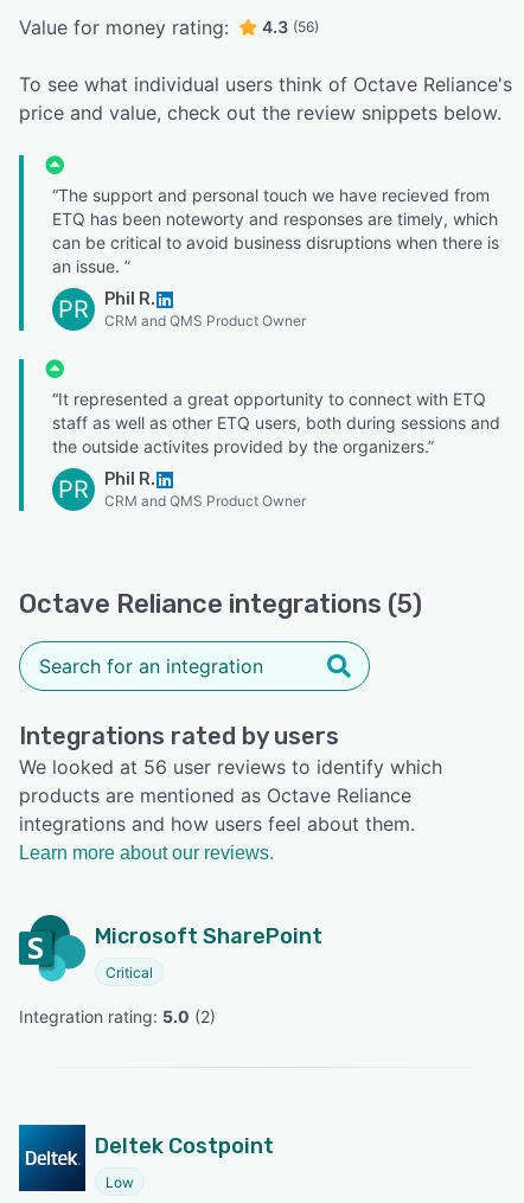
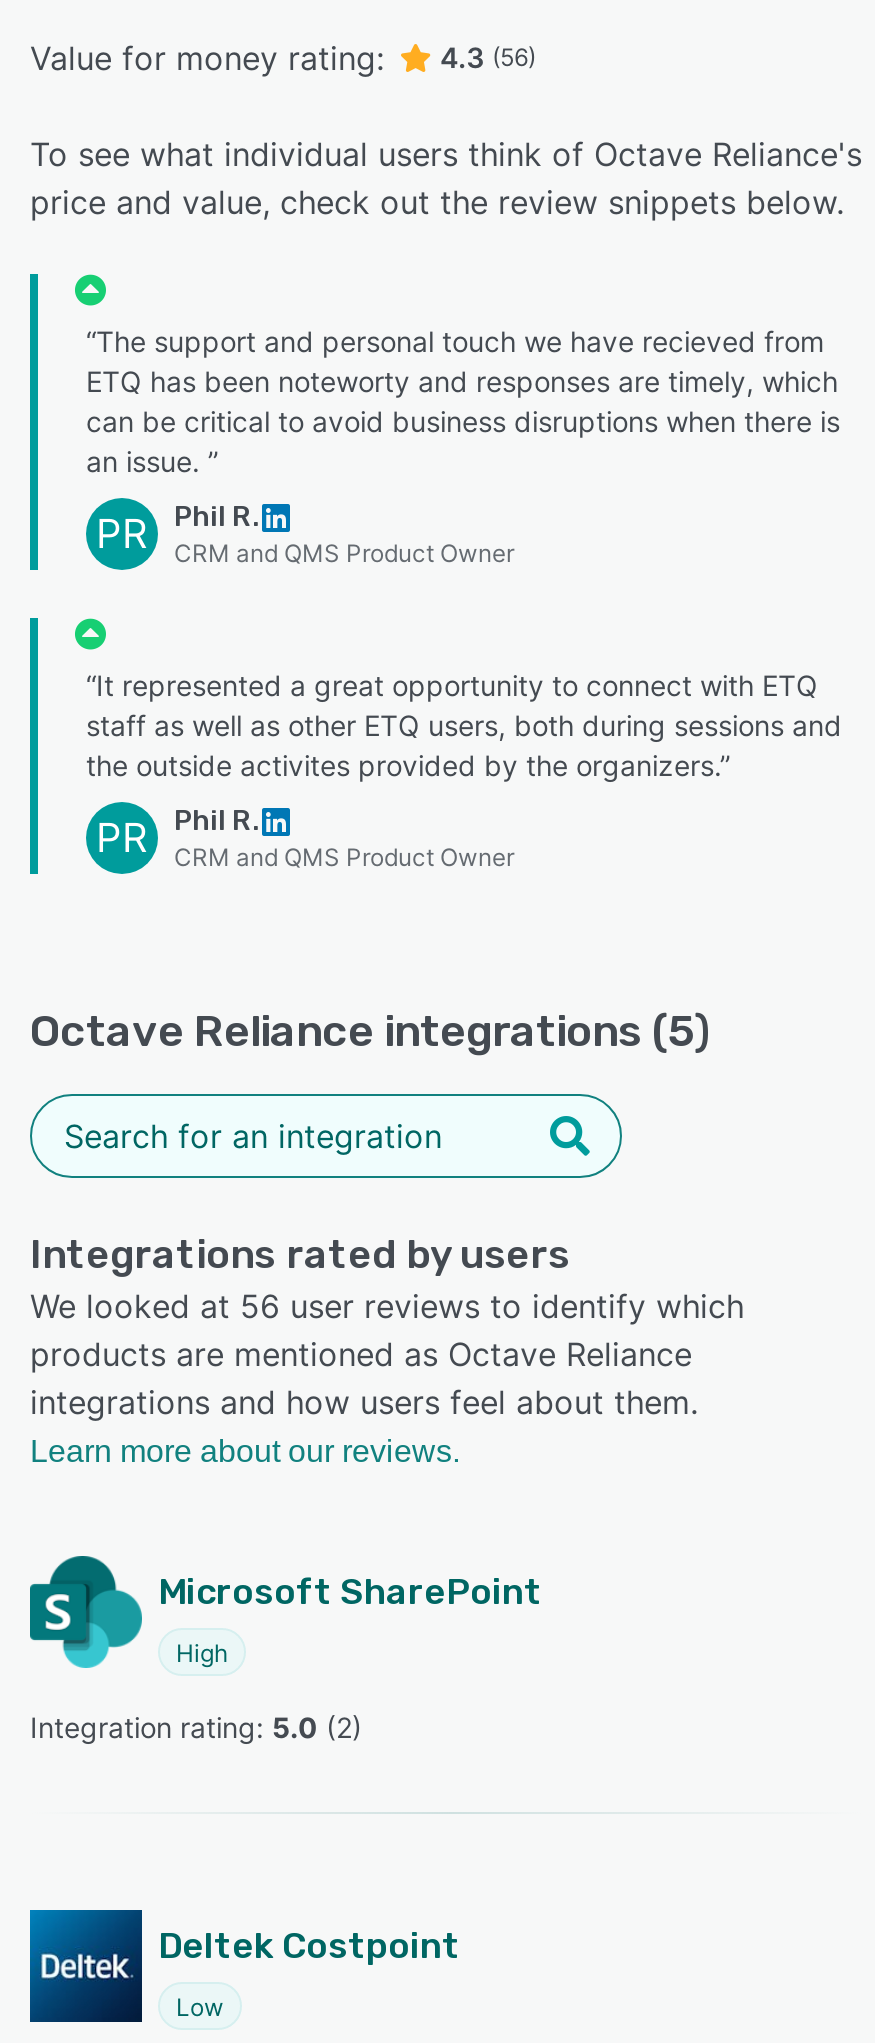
[106,964,153,982] Critical -> [176,1639,228,1669] High

